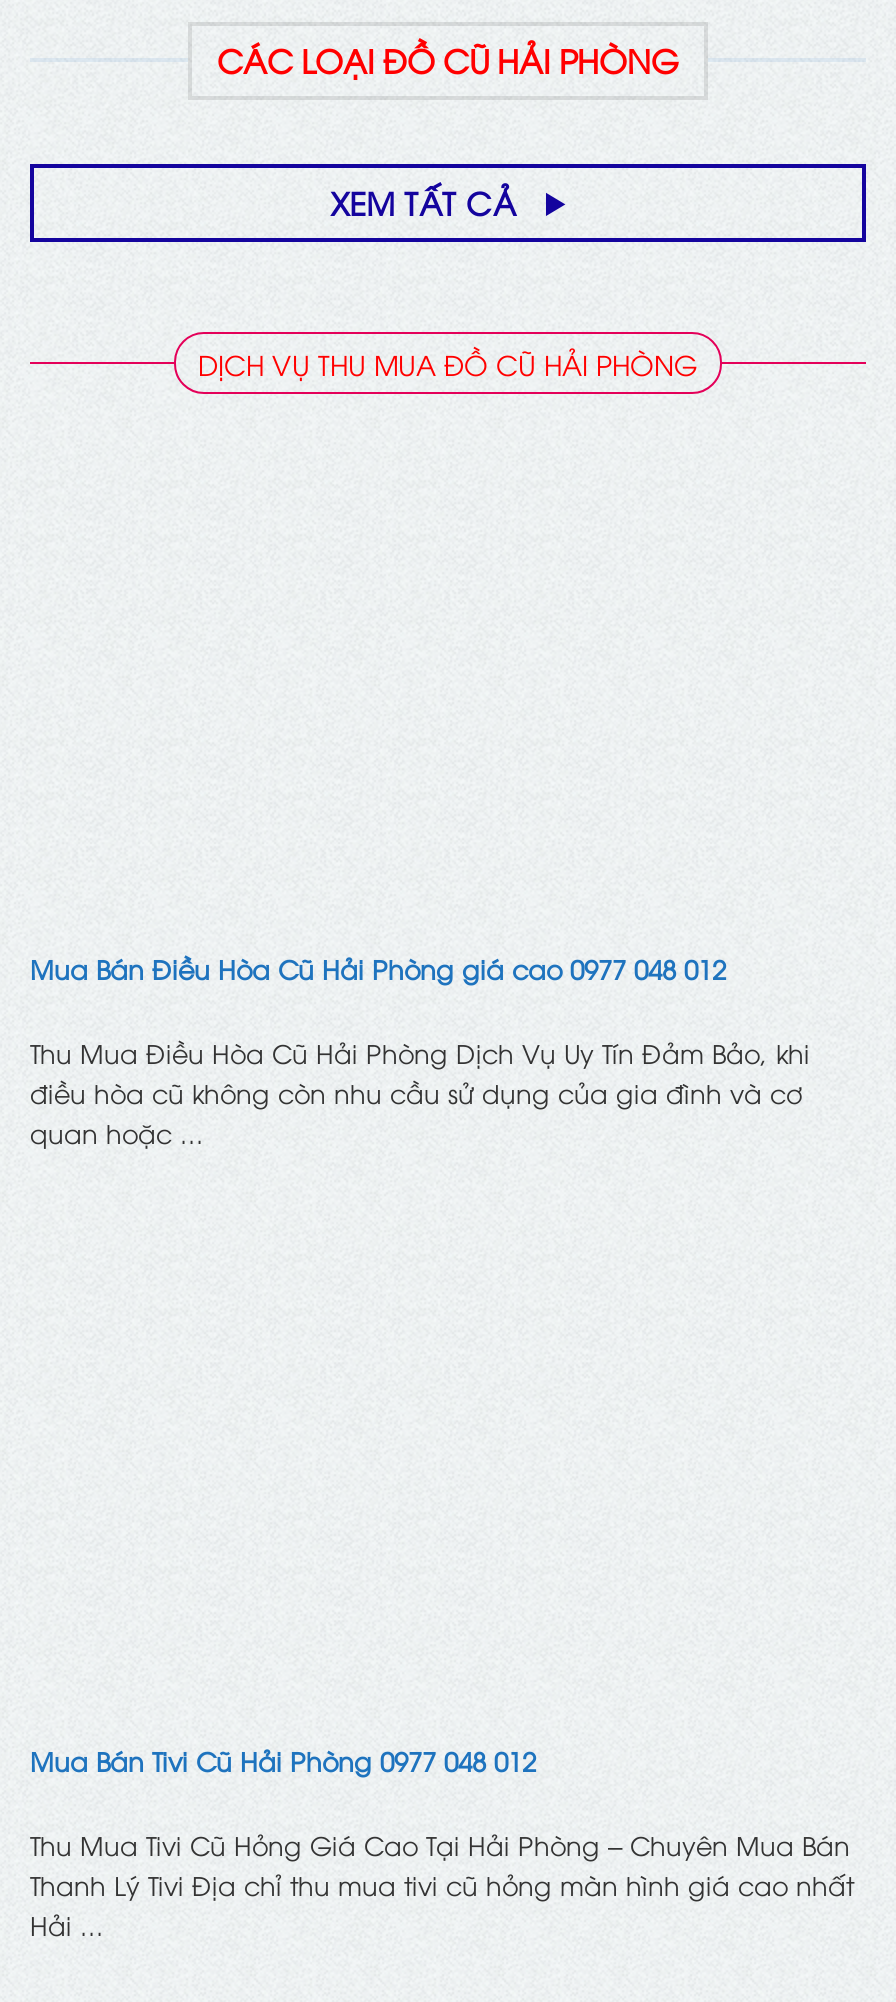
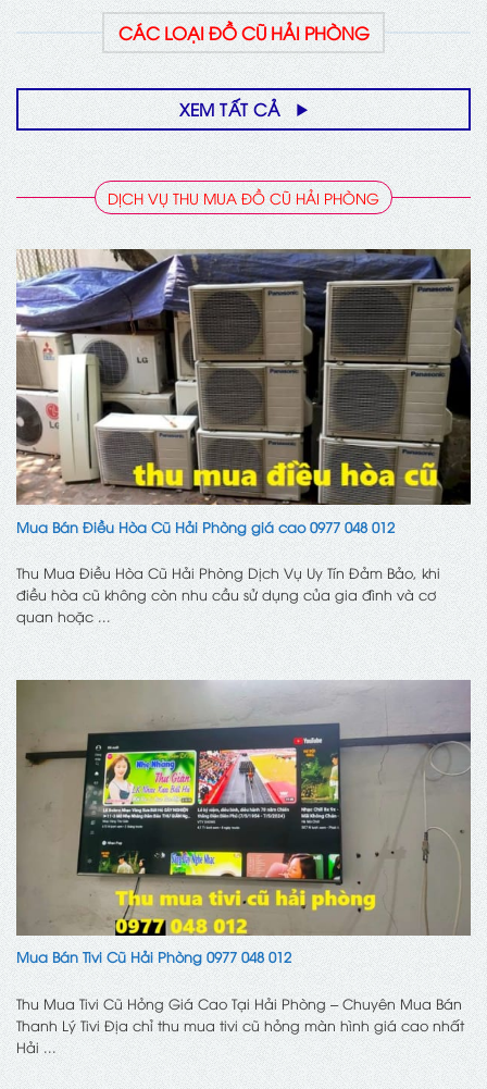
none -> [15,248,472,506] [image]
none -> [15,679,472,937] [image]

